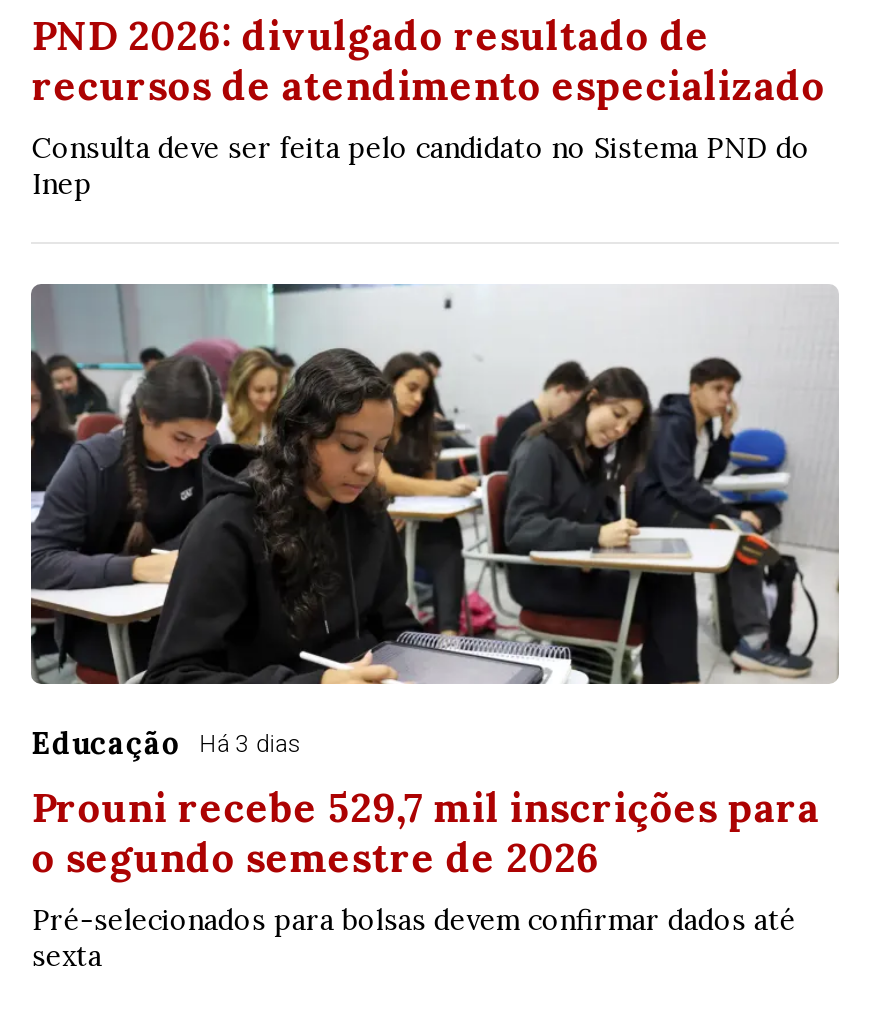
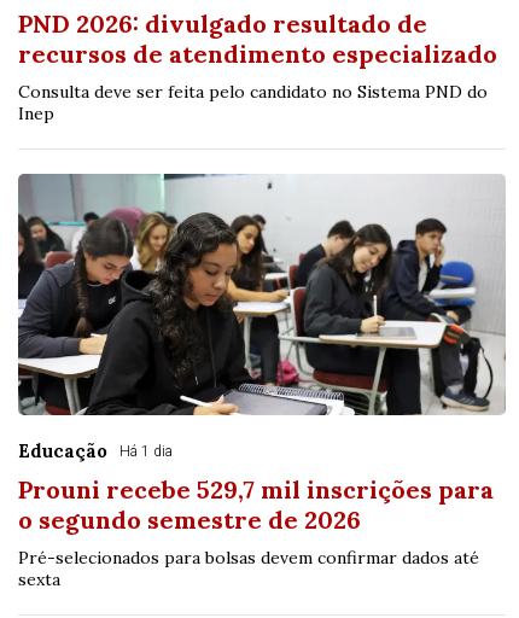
[32,724,302,762] Educação Há 3 dias -> [19,439,173,462] Educação Há 1 dia

